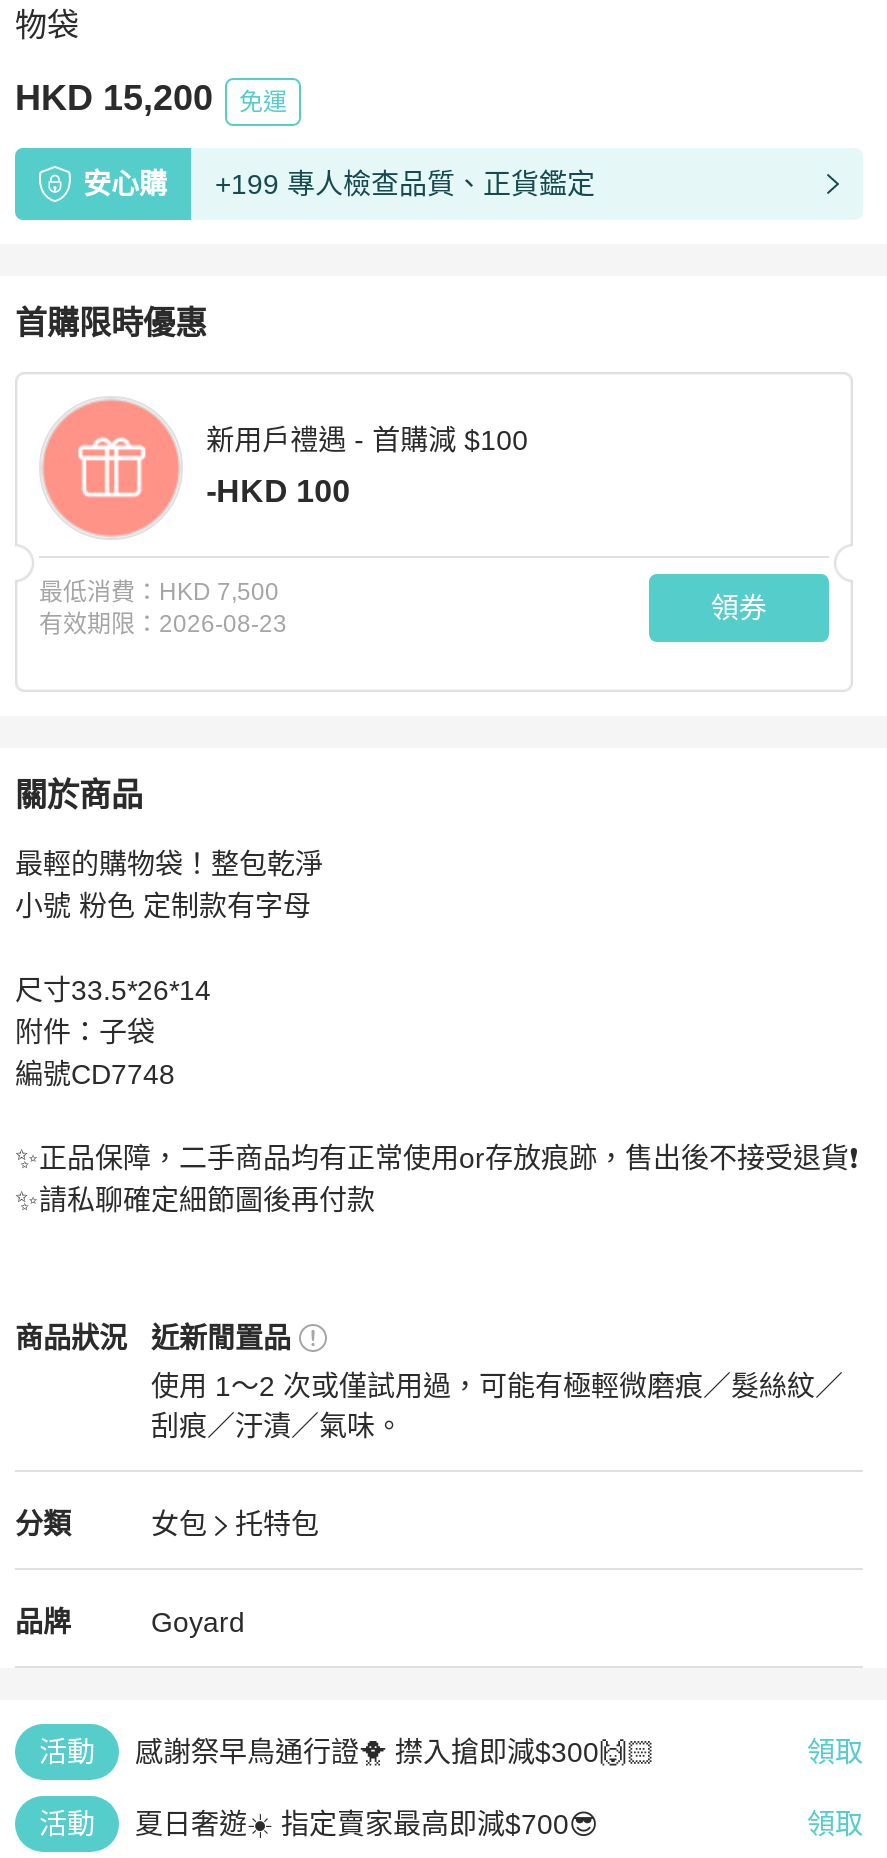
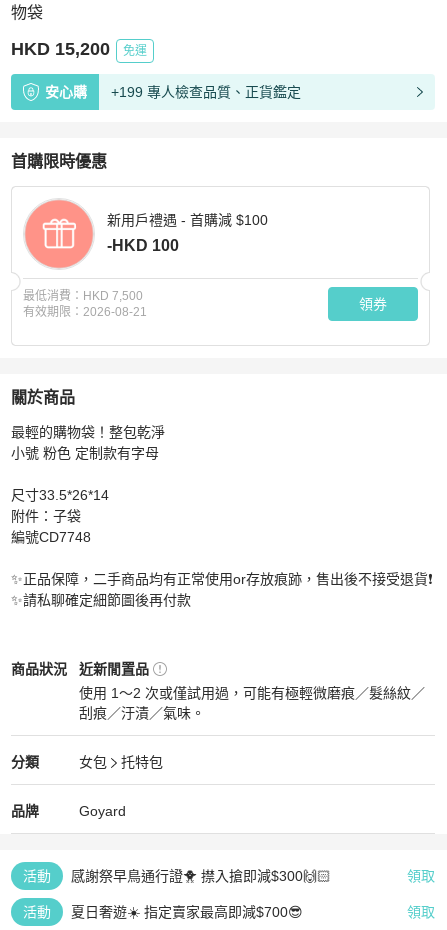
[39,609,287,637] 有效期限：2026-08-23 -> [23,305,147,319] 有效期限：2026-08-21

